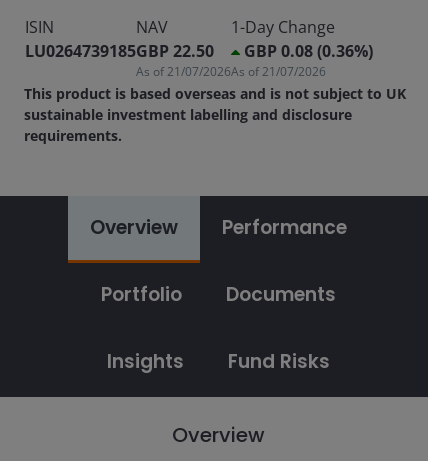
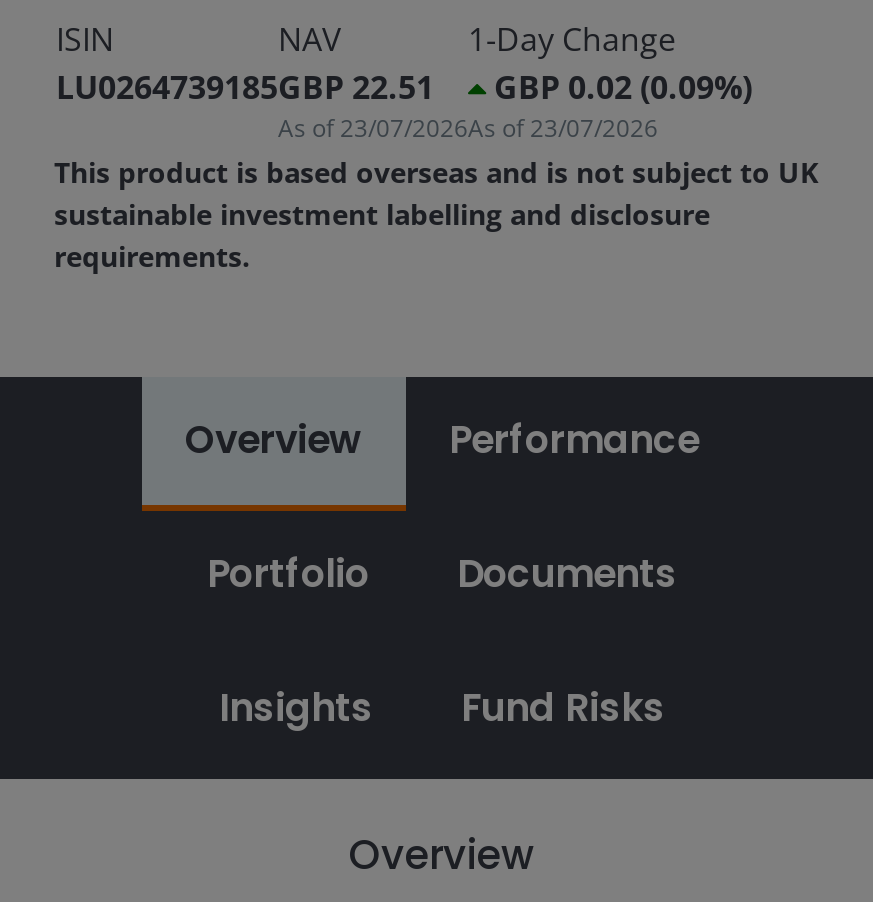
[136,40,214,62] GBP 22.50 -> [278,65,434,109] GBP 22.51
[244,40,373,62] GBP 0.08 (0.36%) -> [494,65,752,109] GBP 0.02 (0.09%)
[136,63,231,80] As of 21/07/2026 -> [278,111,468,145] As of 23/07/2026
[231,63,326,80] As of 21/07/2026 -> [468,111,658,145] As of 23/07/2026

